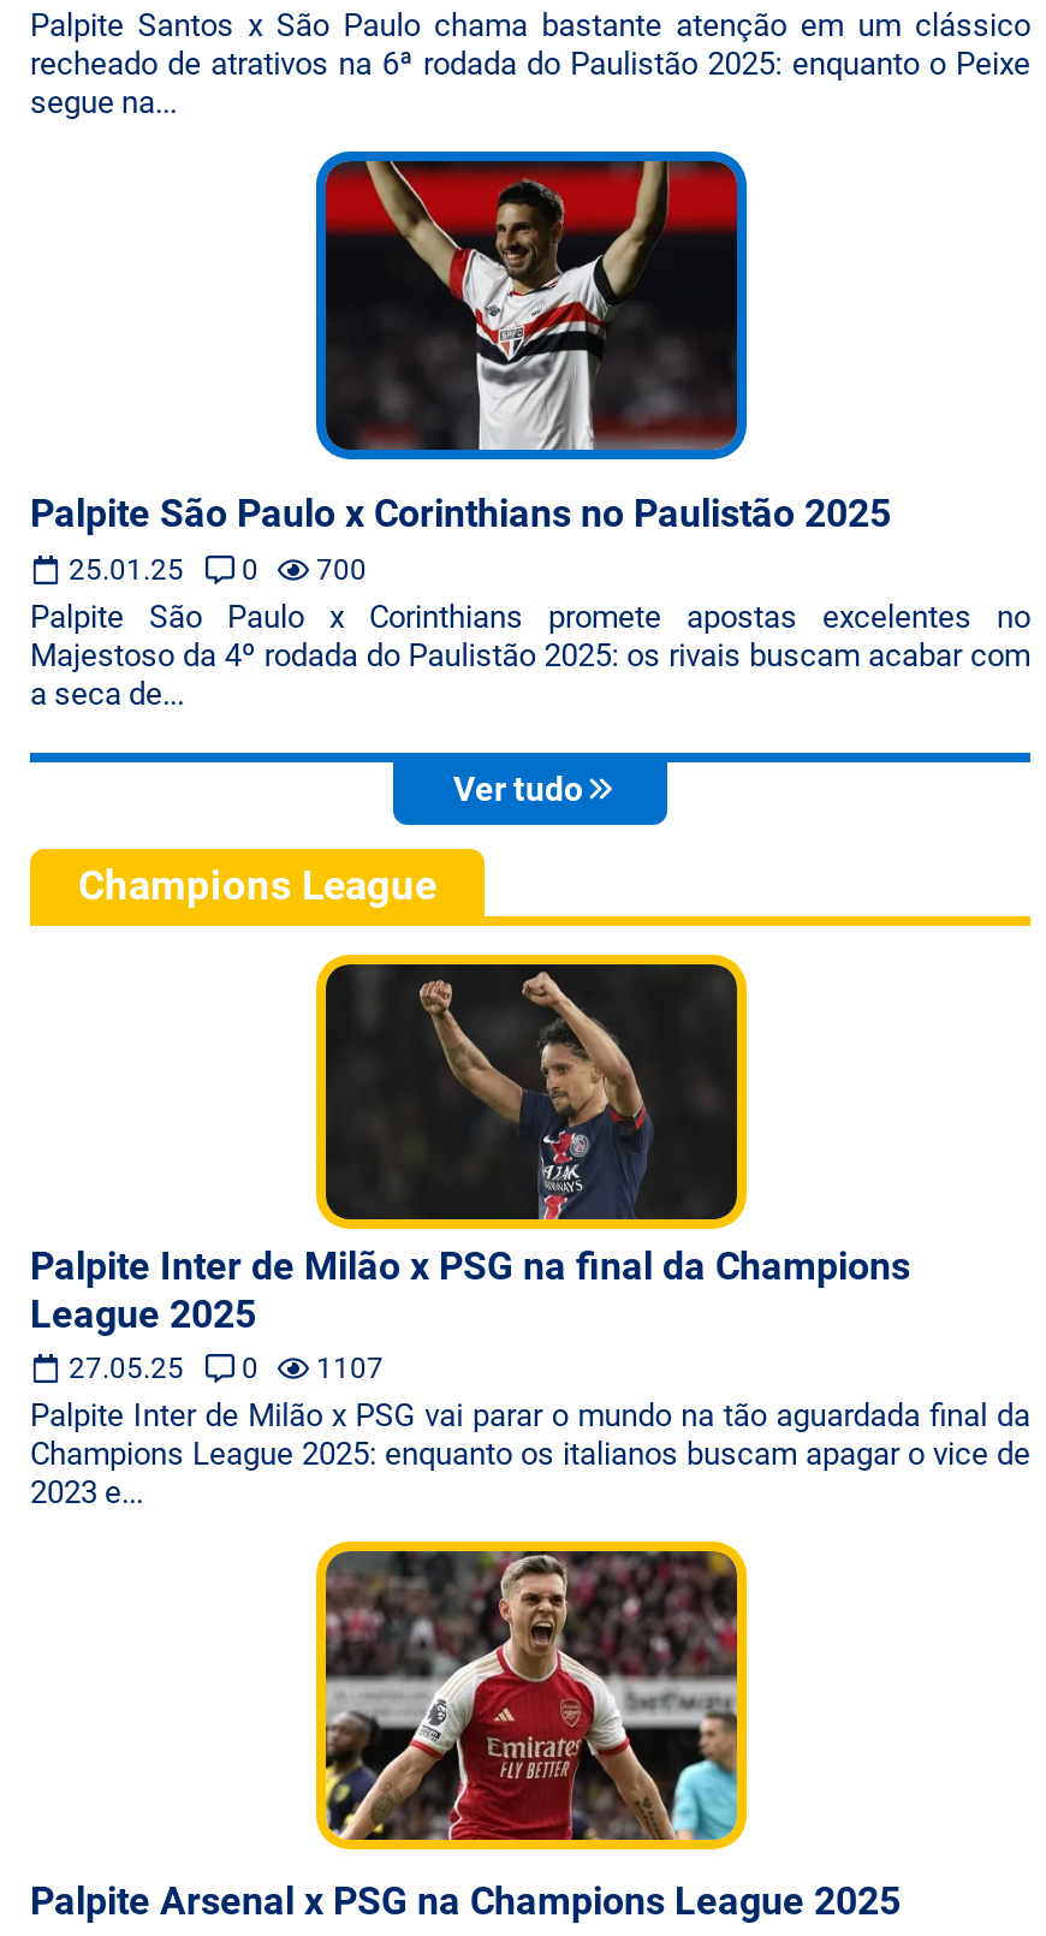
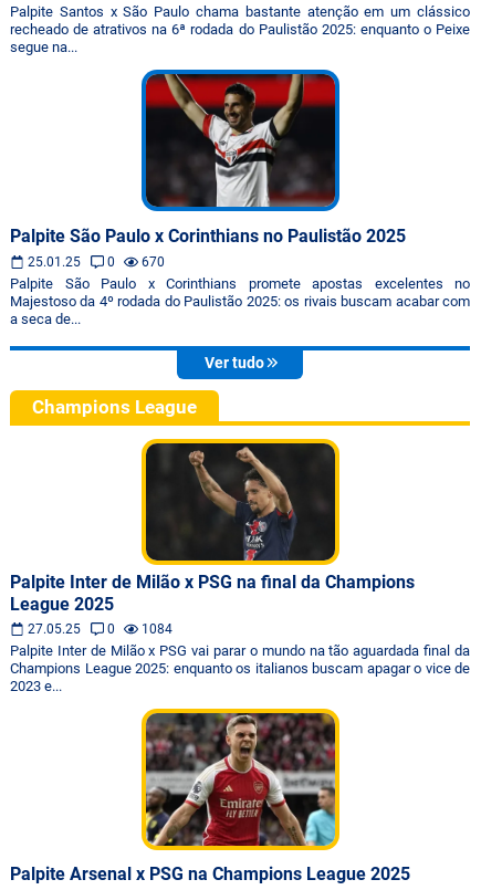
[69,554,367,588] 25.01.25 0 700 -> [28,255,165,270] 25.01.25 0 670
[69,1351,384,1384] 27.05.25 0 1107 -> [28,621,172,636] 27.05.25 0 1084

